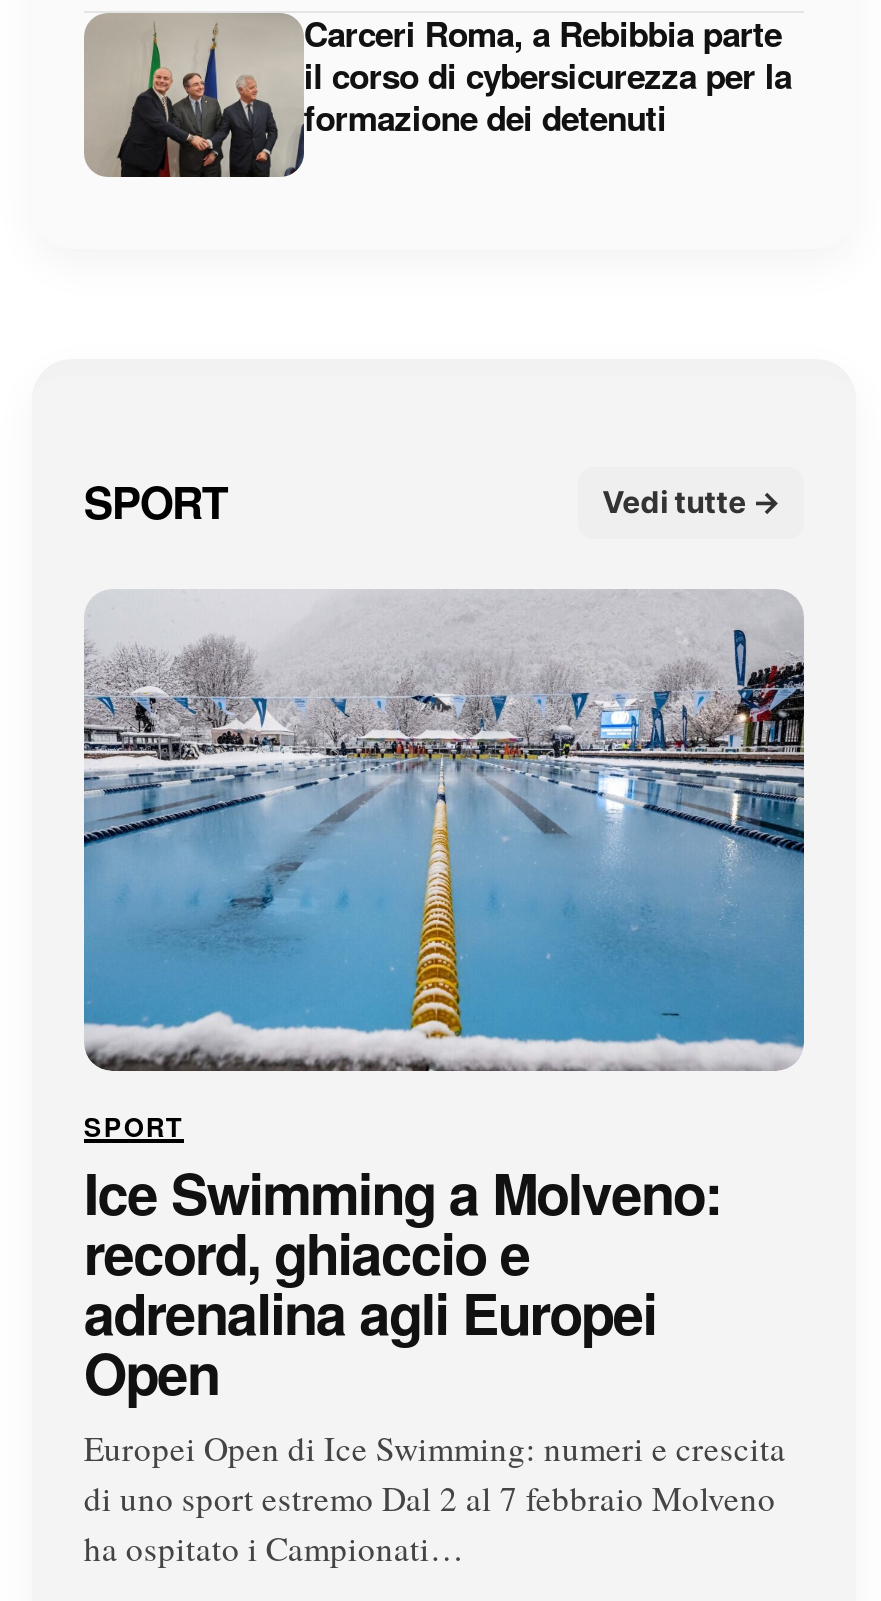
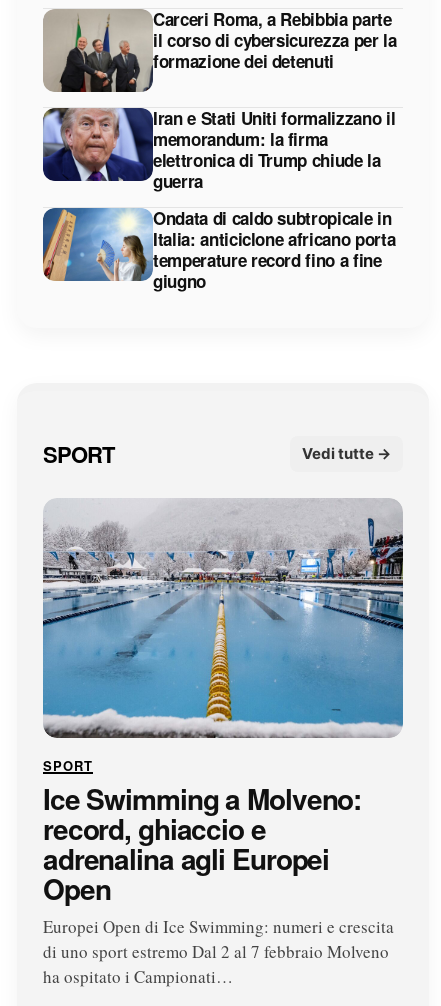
none -> [42,106,395,293] [image] | Iran e Stati Uniti formalizzano il | memorandum: la firma | elettronica di Trump chiude la | guerra | Ondata di caldo subtropicale in | Italia: anticiclone africano porta | temperature record fino a fine | giugno
none -> [42,207,138,282] [image]

